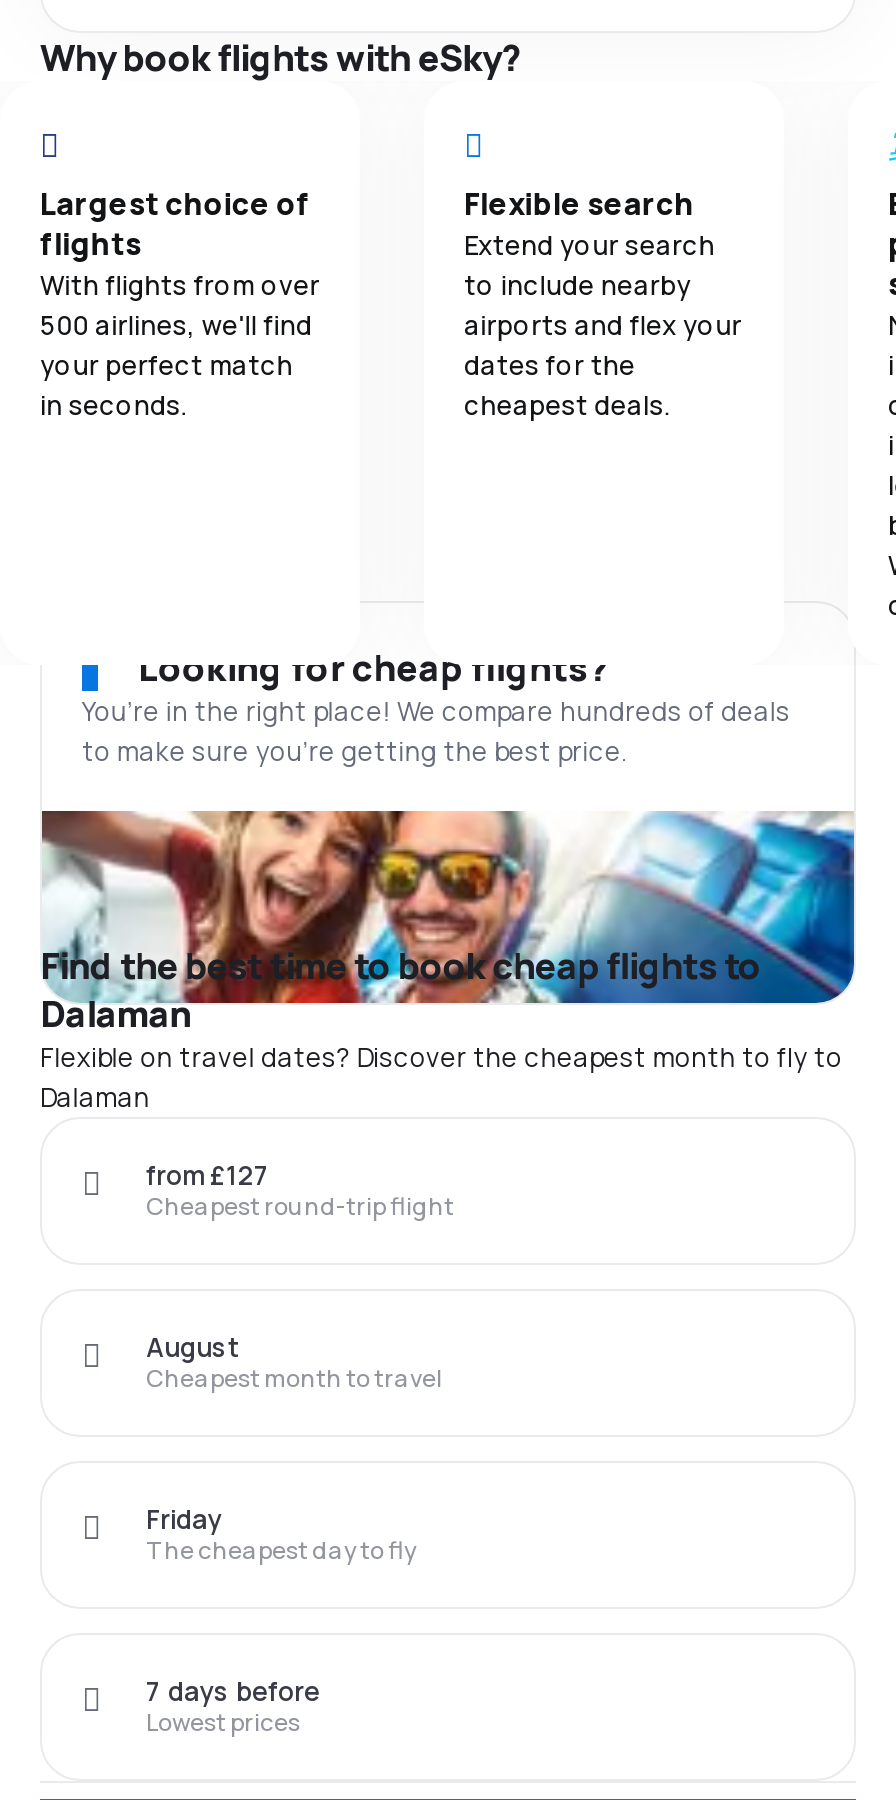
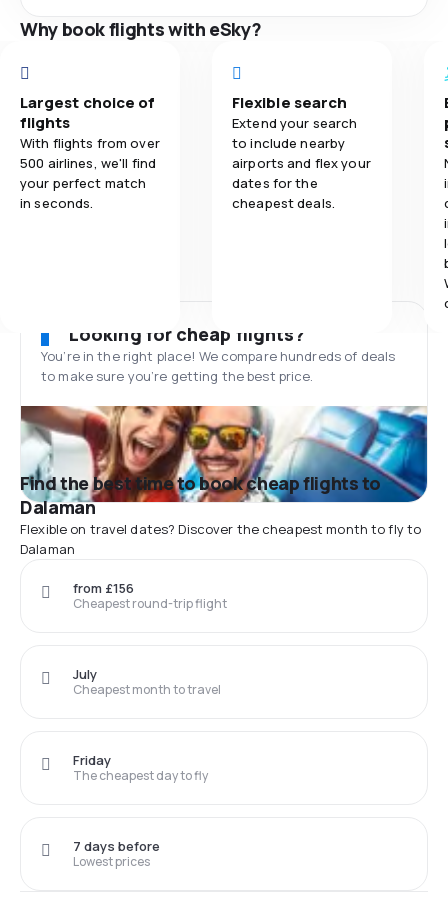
[146,1157,270,1193] from £127 -> [73,579,134,597] from £156
[146,1329,240,1365] August -> [73,665,97,683] July

